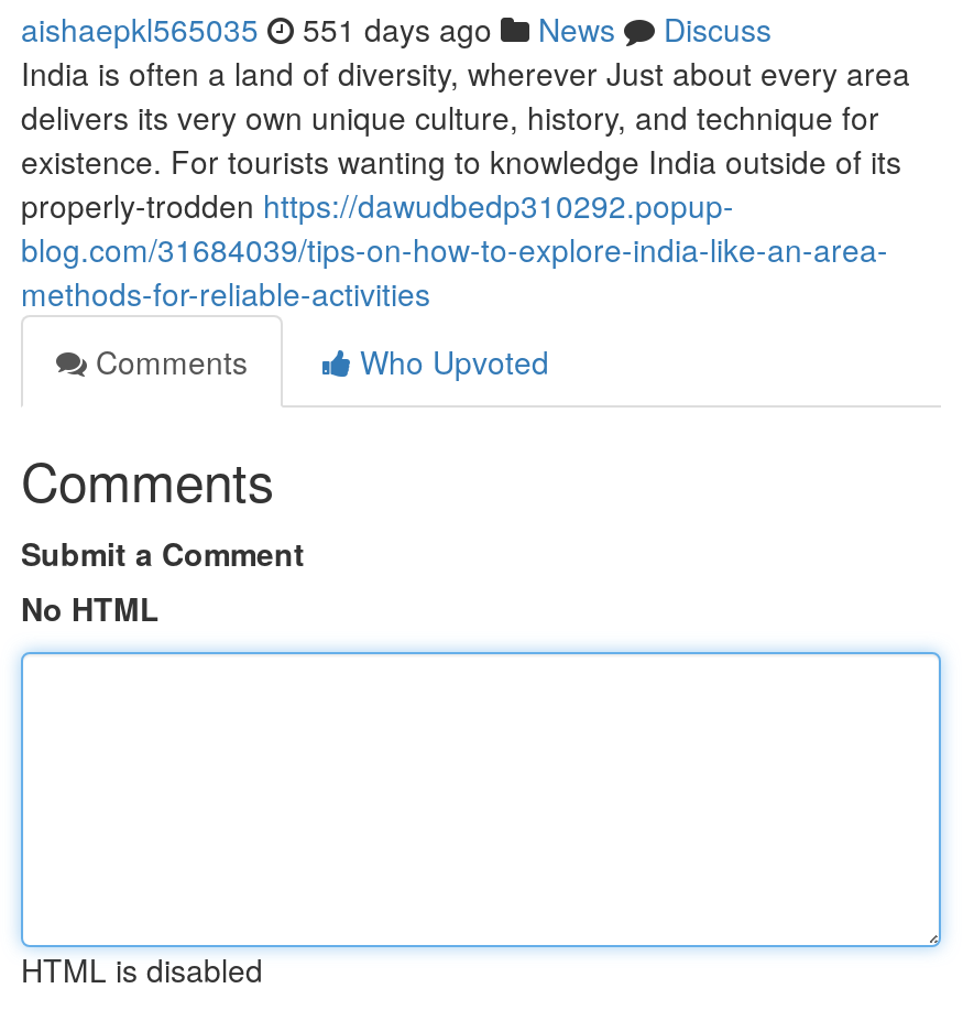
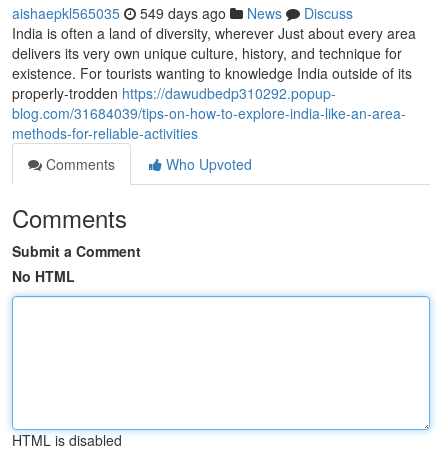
[21,7,772,51] aishaepkl565035 551 days ago News Discuss -> [12,3,353,23] aishaepkl565035 549 days ago News Discuss

